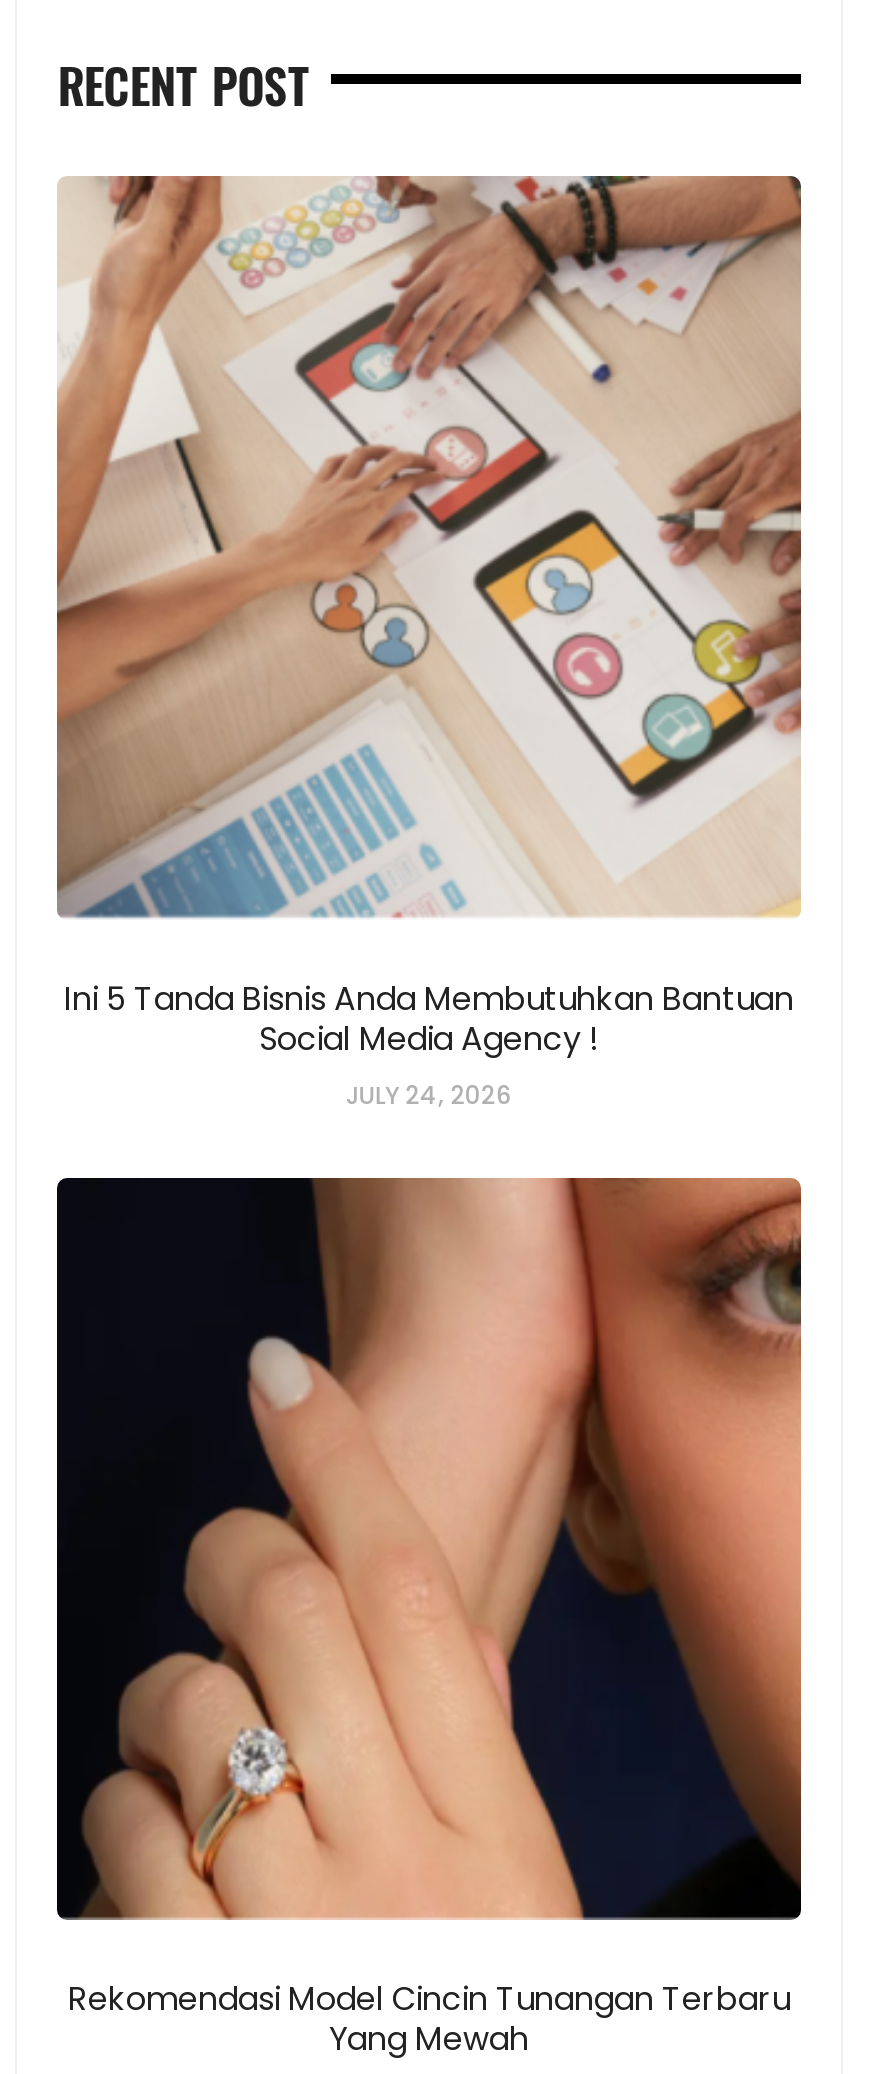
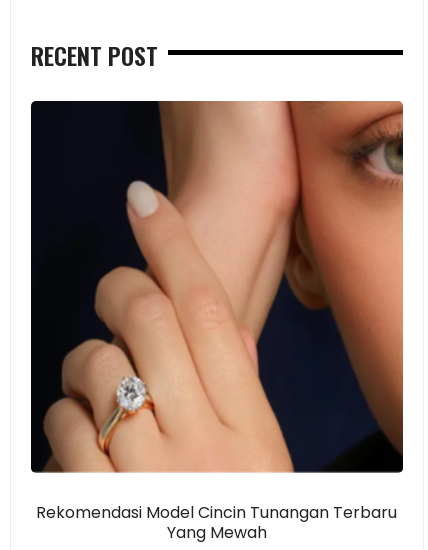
[55,174,803,1112] [image] | Ini 5 Tanda Bisnis Anda Membutuhkan Bantuan | Social Media Agency ! | JULY 24, 2026 -> none

